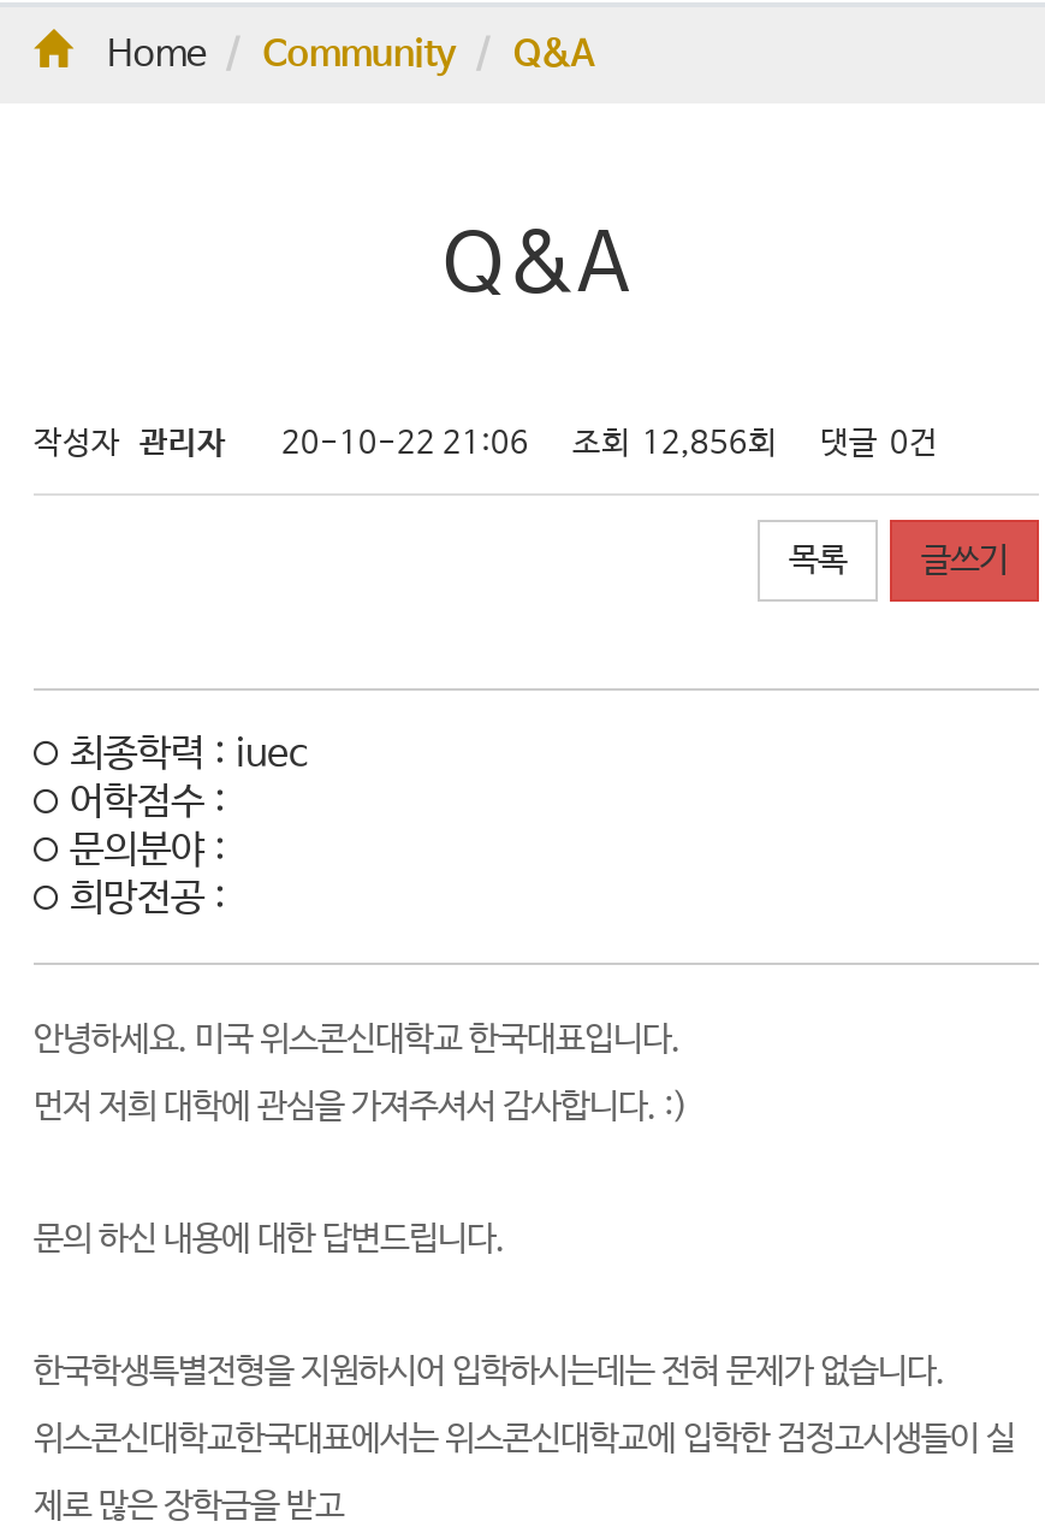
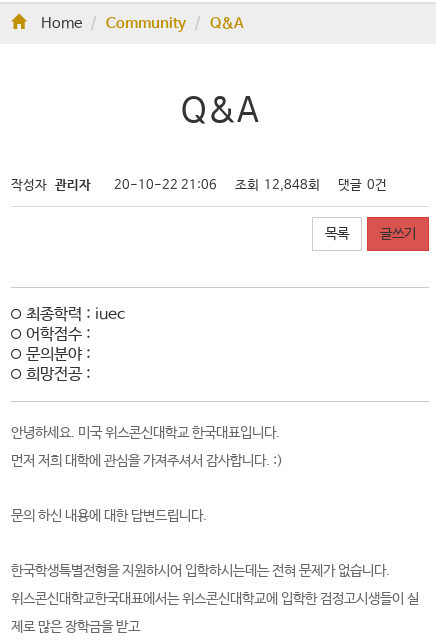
[34,426,938,462] 작성자 관리자 20-10-22 21:06 조회 12,856회 댓글 0건 -> [11,178,387,193] 작성자 관리자 20-10-22 21:06 조회 12,848회 댓글 0건

